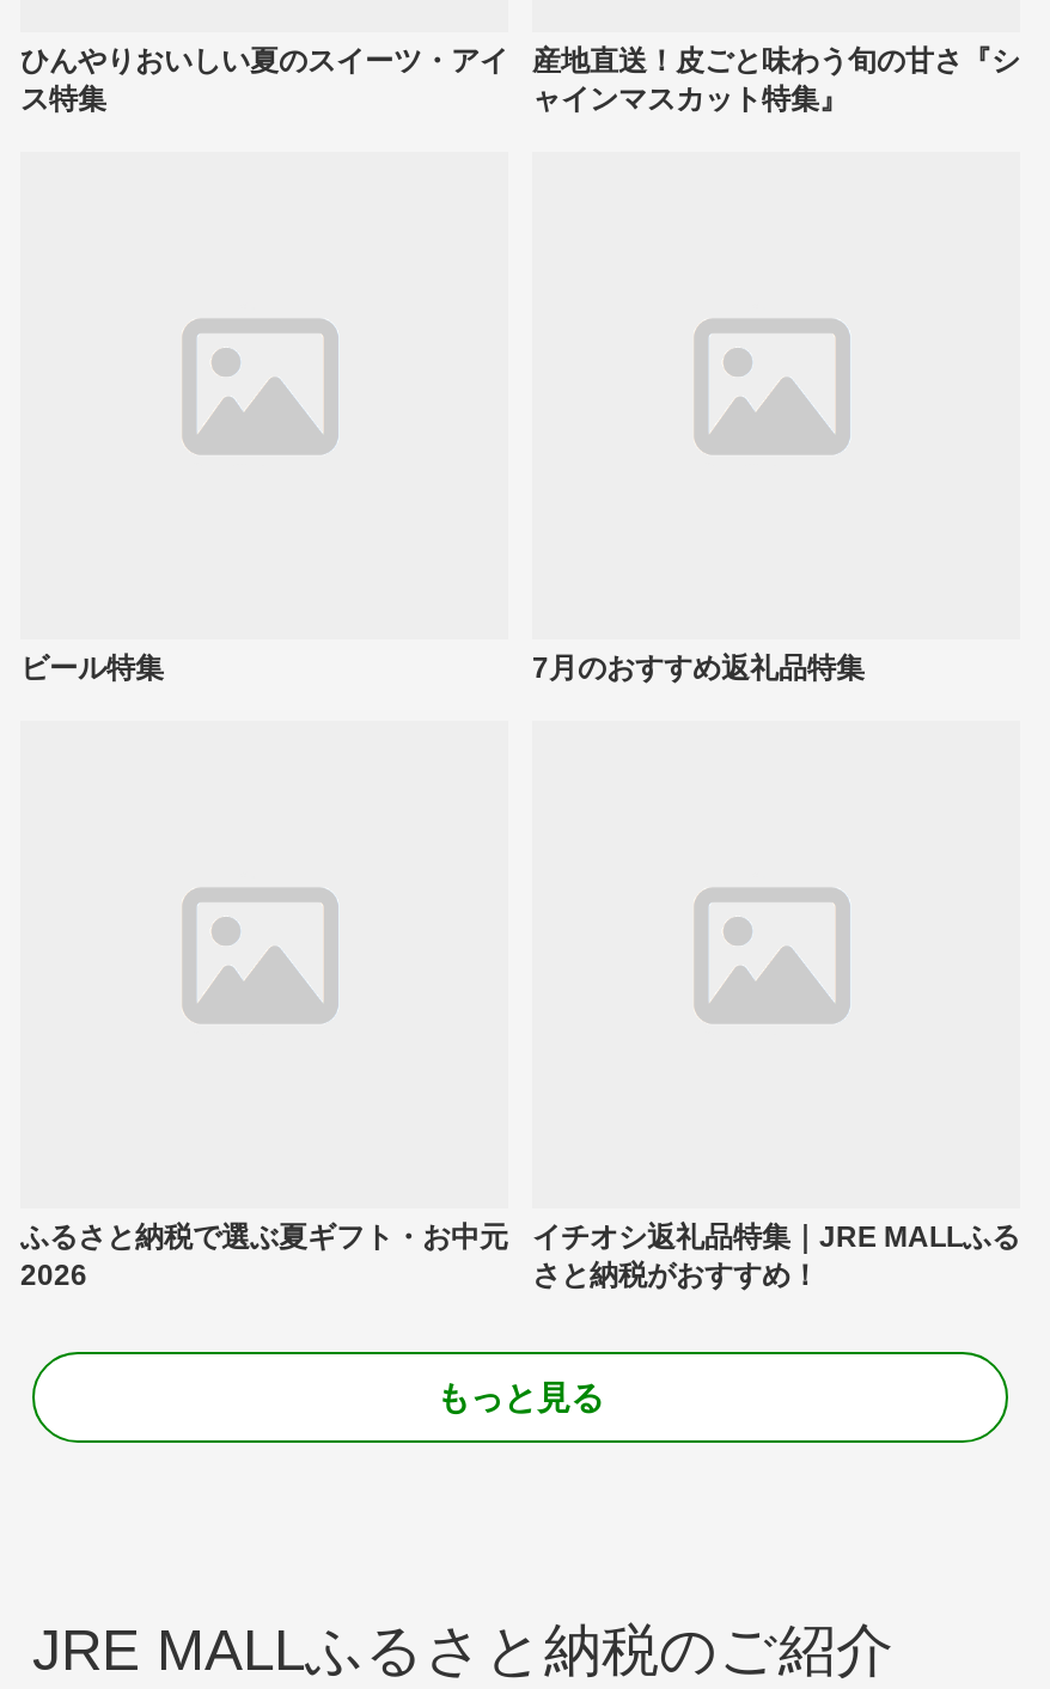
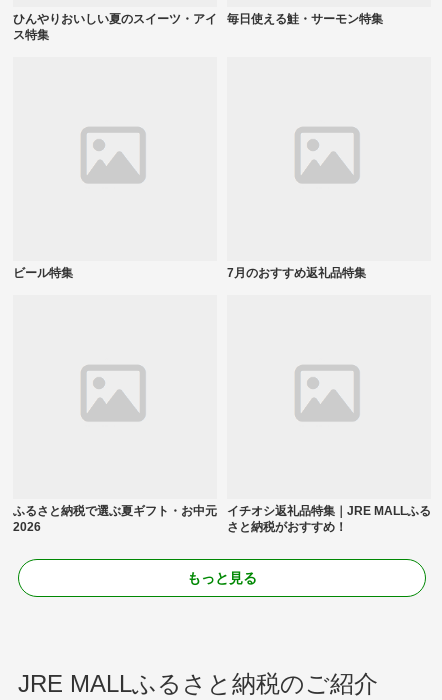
[532,43,1020,115] 産地直送！皮ごと味わう旬の甘さ『シ | ャインマスカット特集』 -> [227,12,383,26] 毎日使える鮭・サーモン特集

